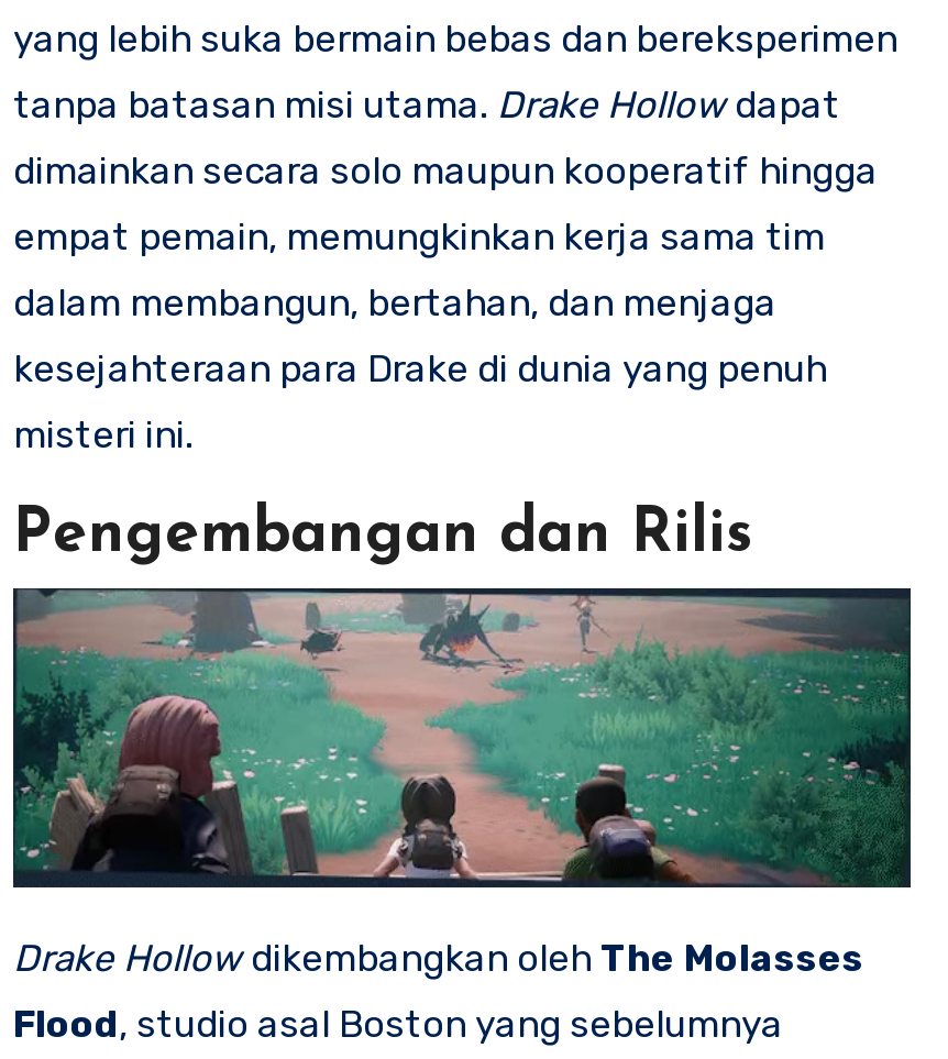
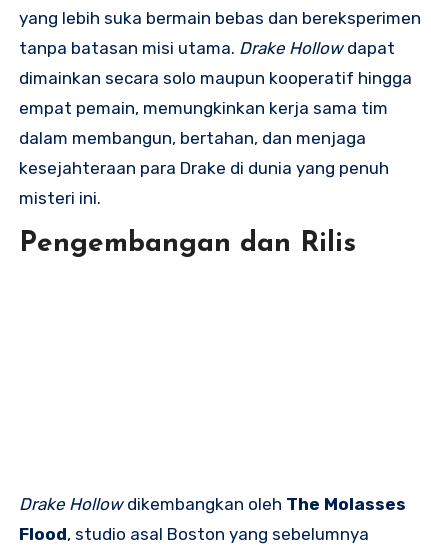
[11,586,913,890] [image] -> none

